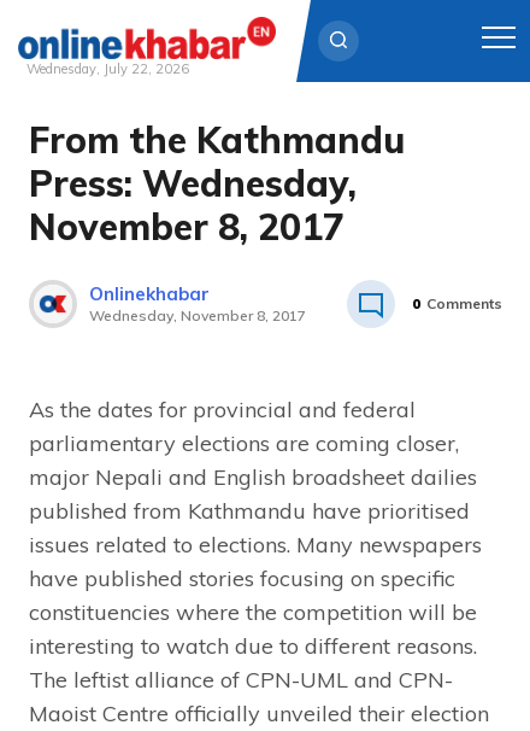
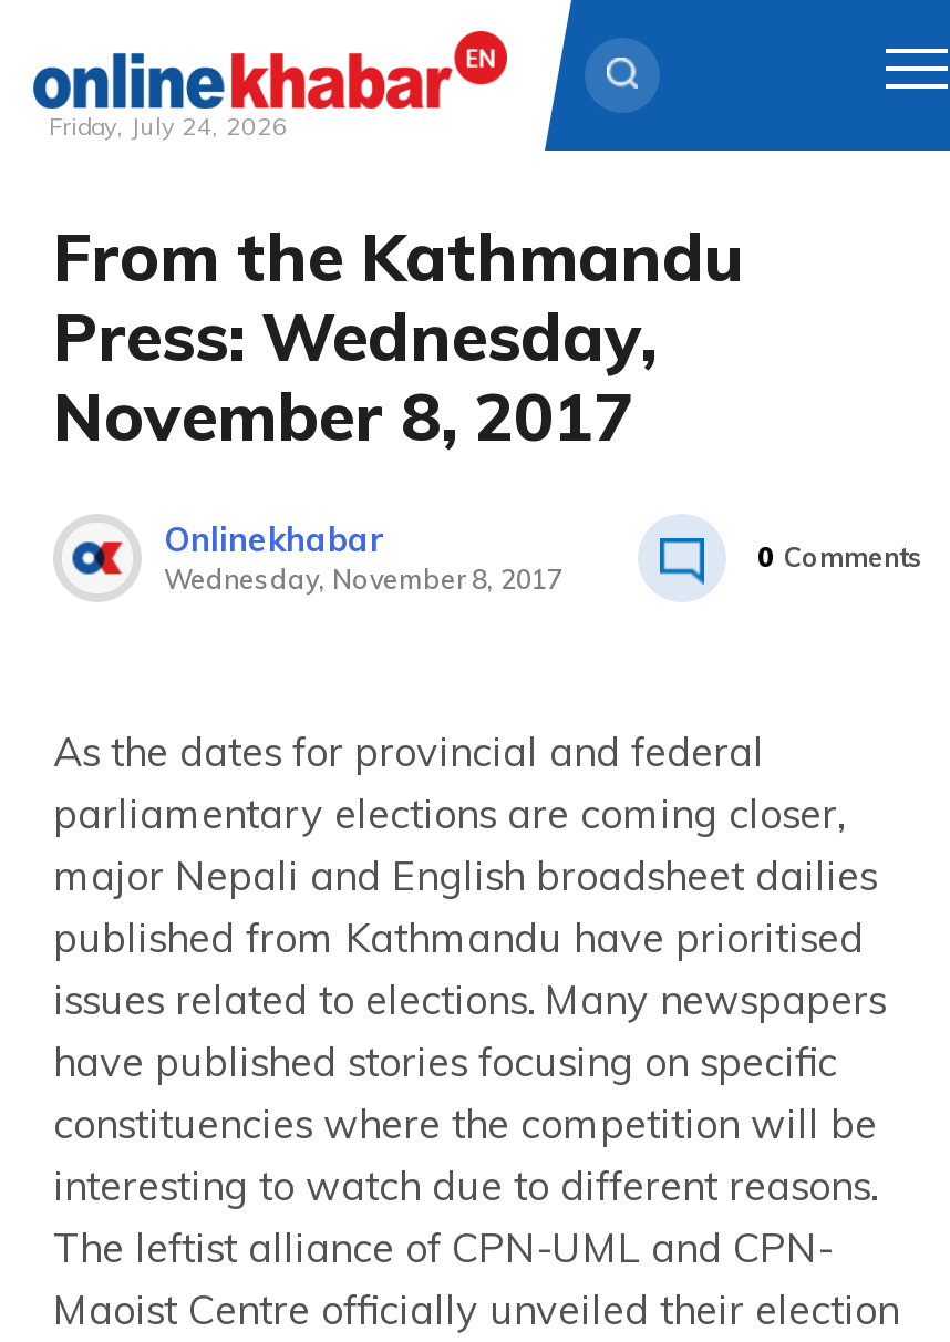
[26,60,189,77] Wednesday, July 22, 2026 -> [49,111,288,142] Friday, July 24, 2026

